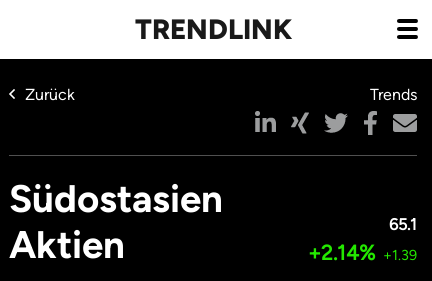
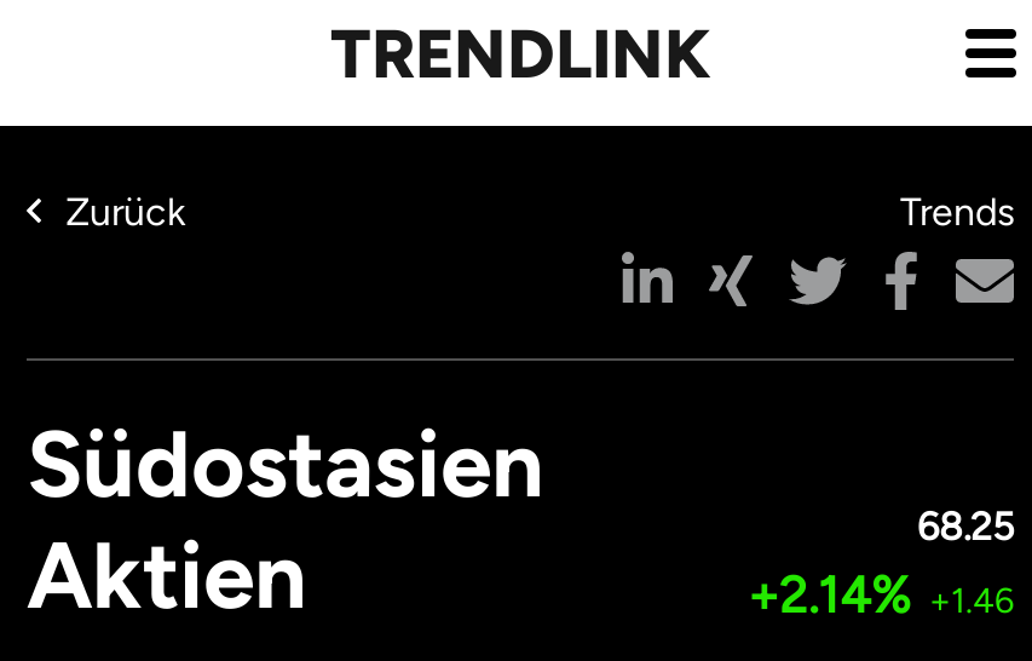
[389,215,417,234] 65.1 -> [917,504,1014,550] 68.25
[308,240,417,265] +2.14% +1.39 -> [748,564,1014,625] +2.14% +1.46

